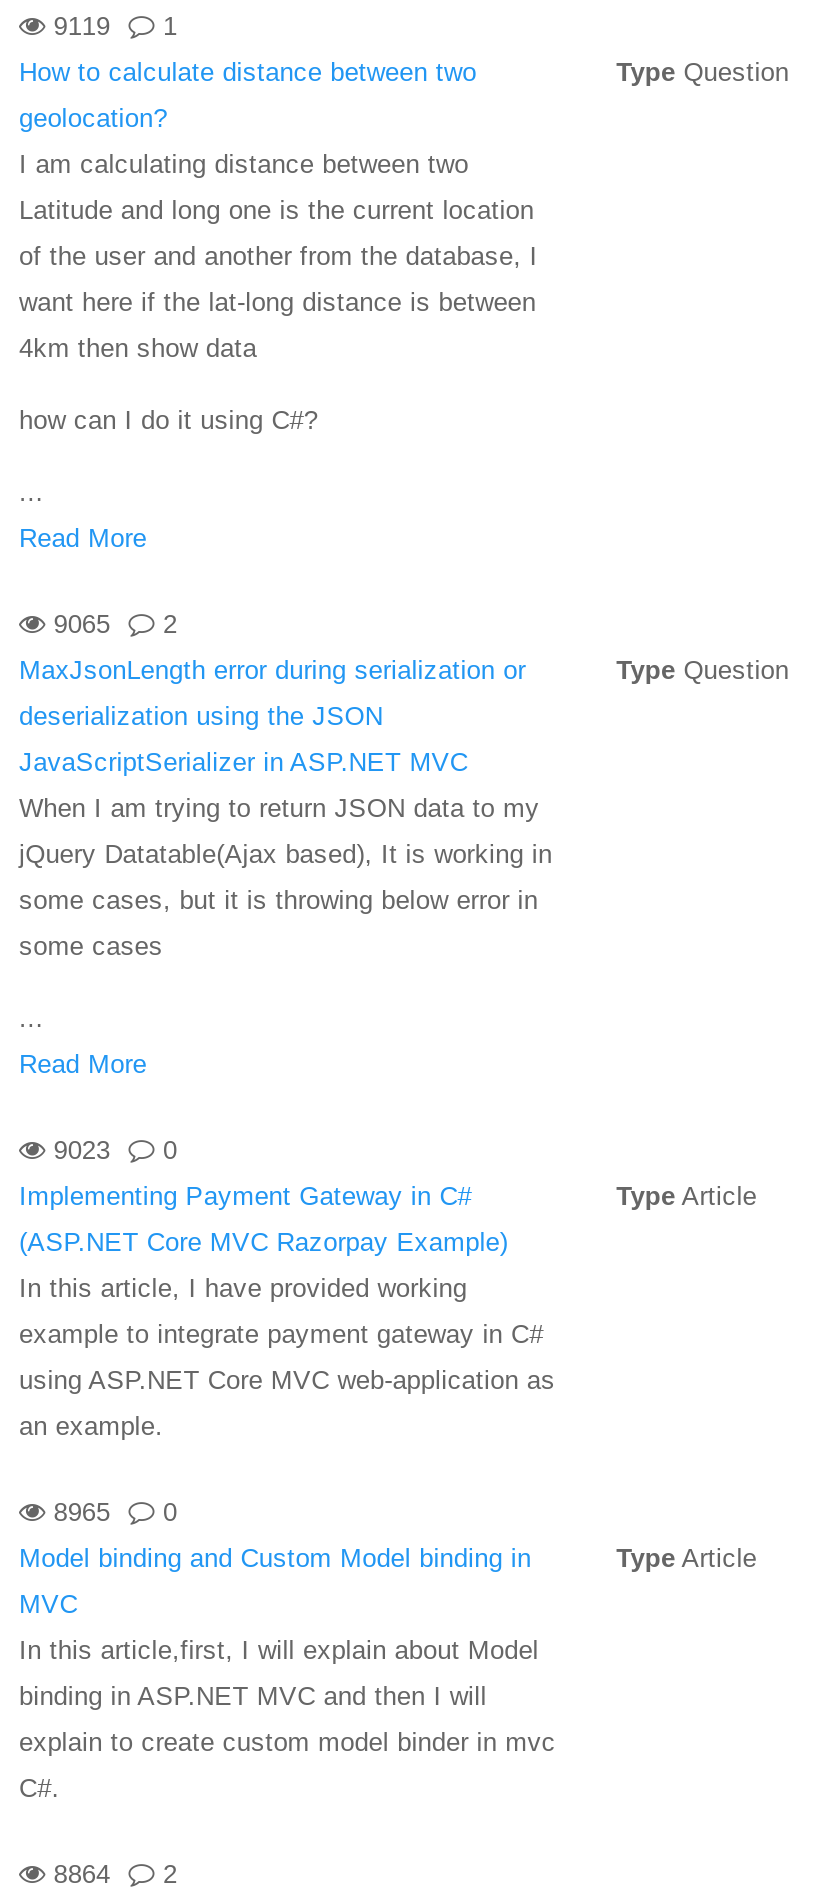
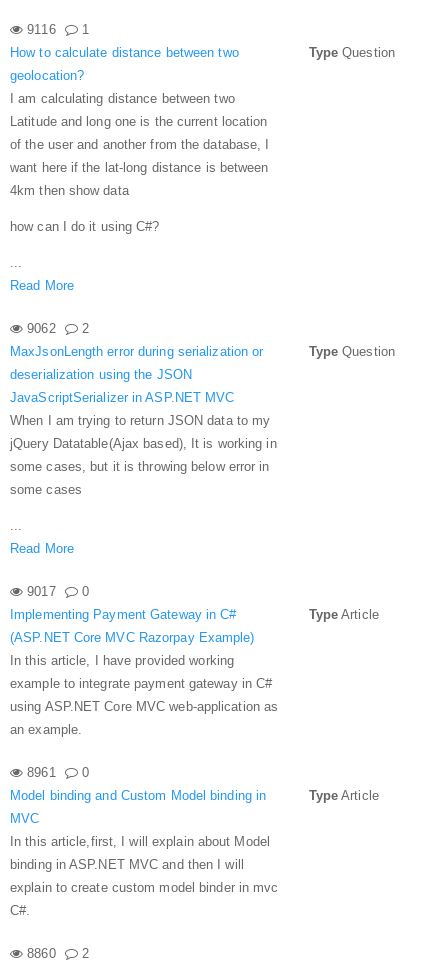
[53,11,177,41] 9119 1 -> [27,22,89,37] 9116 1
[53,609,177,639] 9065 2 -> [27,321,89,336] 9062 2
[53,1135,177,1165] 9023 0 -> [27,584,89,599] 9017 0
[53,1497,177,1527] 8965 0 -> [27,765,89,780] 8961 0
[53,1859,177,1889] 8864 2 -> [27,946,89,961] 8860 2

